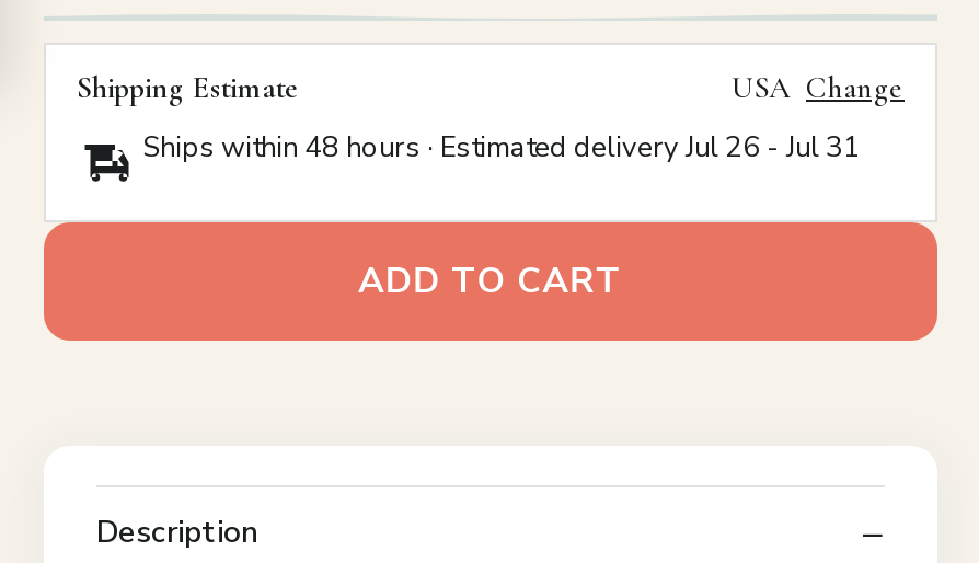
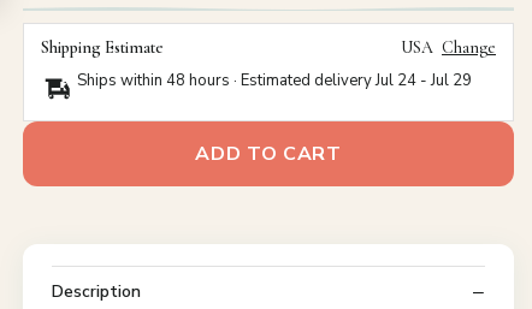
[142,128,861,168] Ships within 48 hours · Estimated delivery Jul 26 - Jul 31 -> [77,70,472,91] Ships within 48 hours · Estimated delivery Jul 24 - Jul 29

